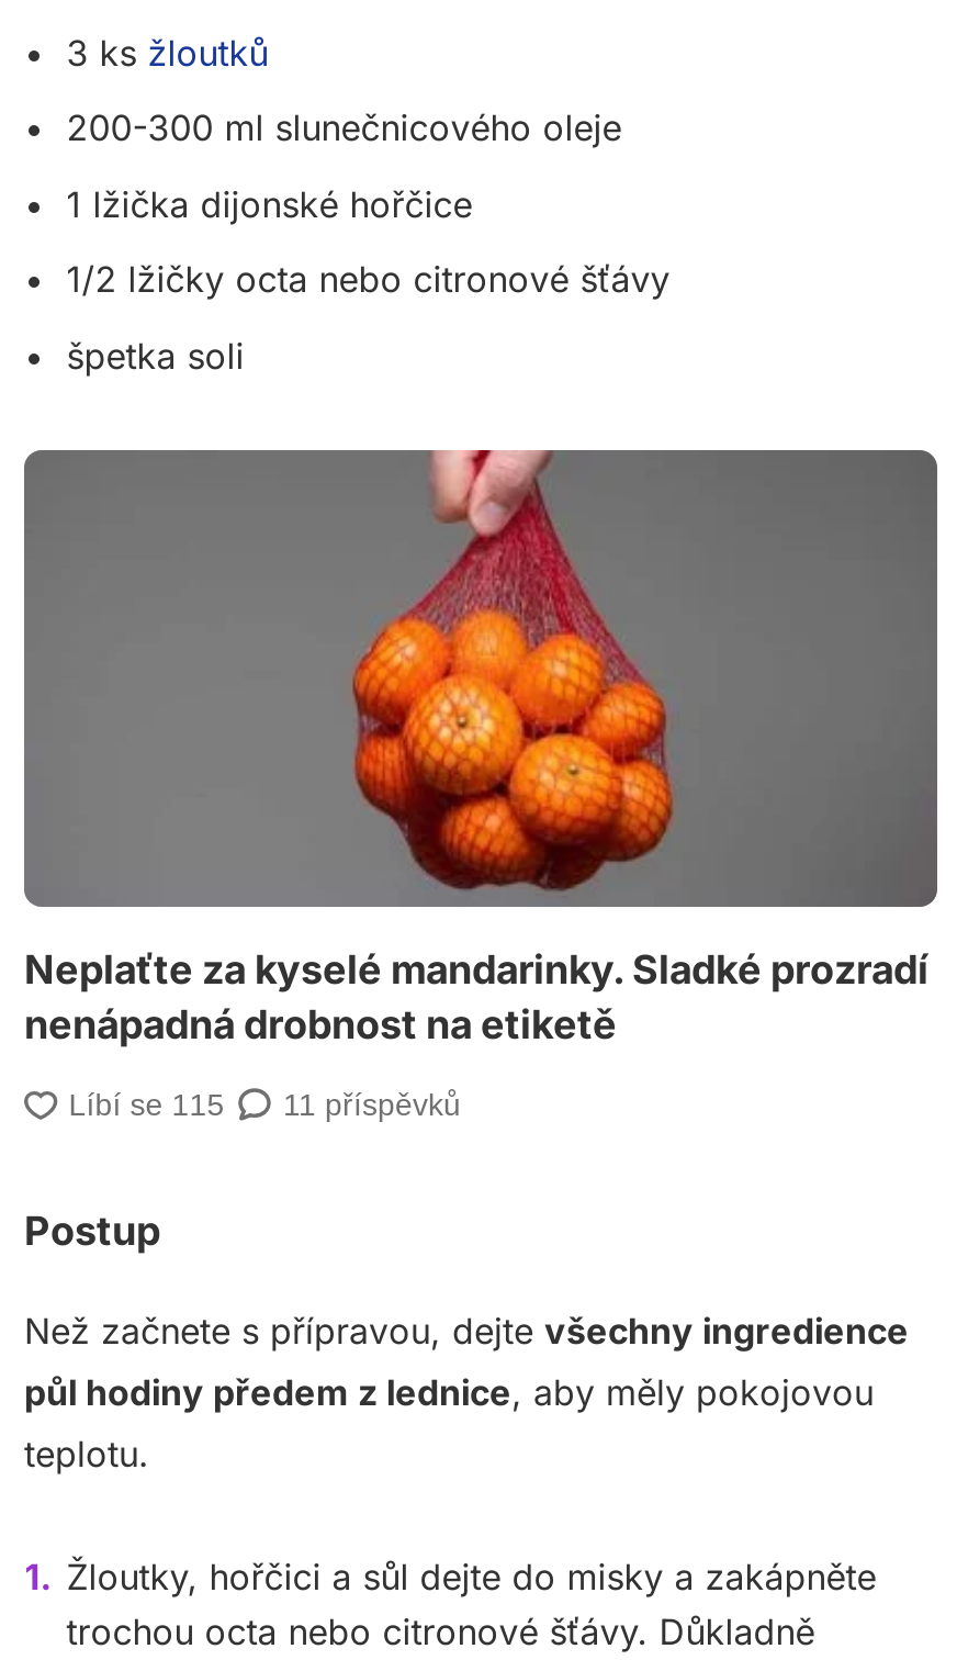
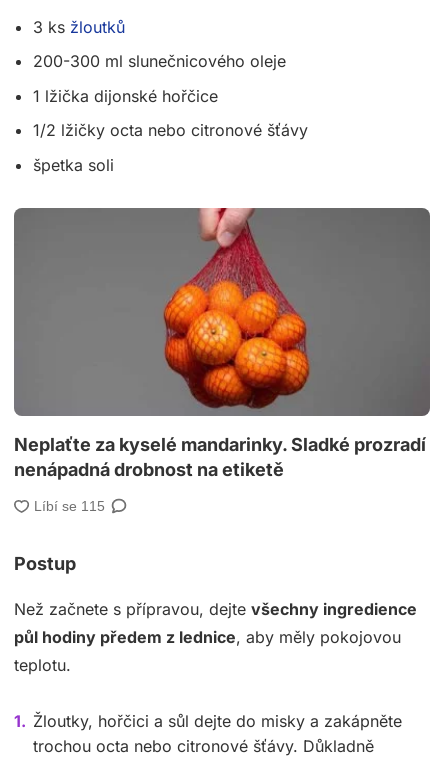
[283,1087,461,1122] 11 příspěvků -> none

